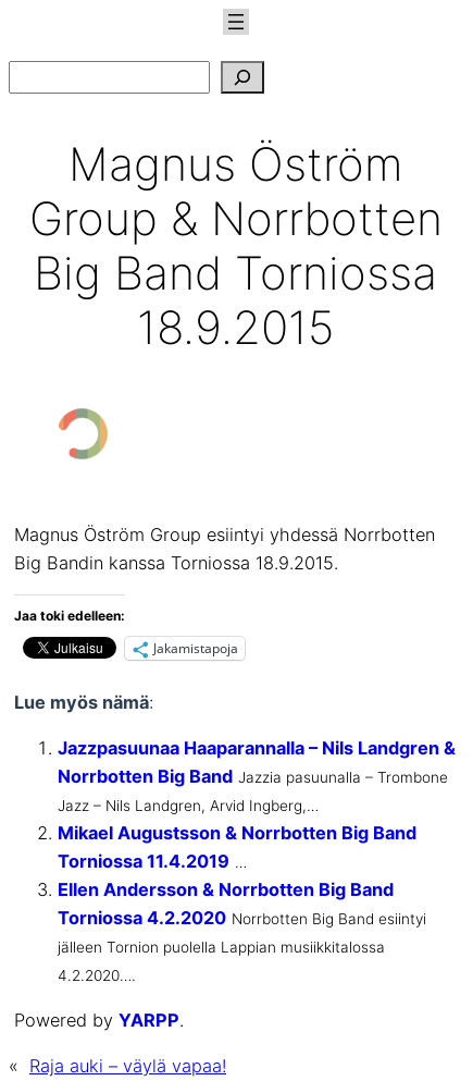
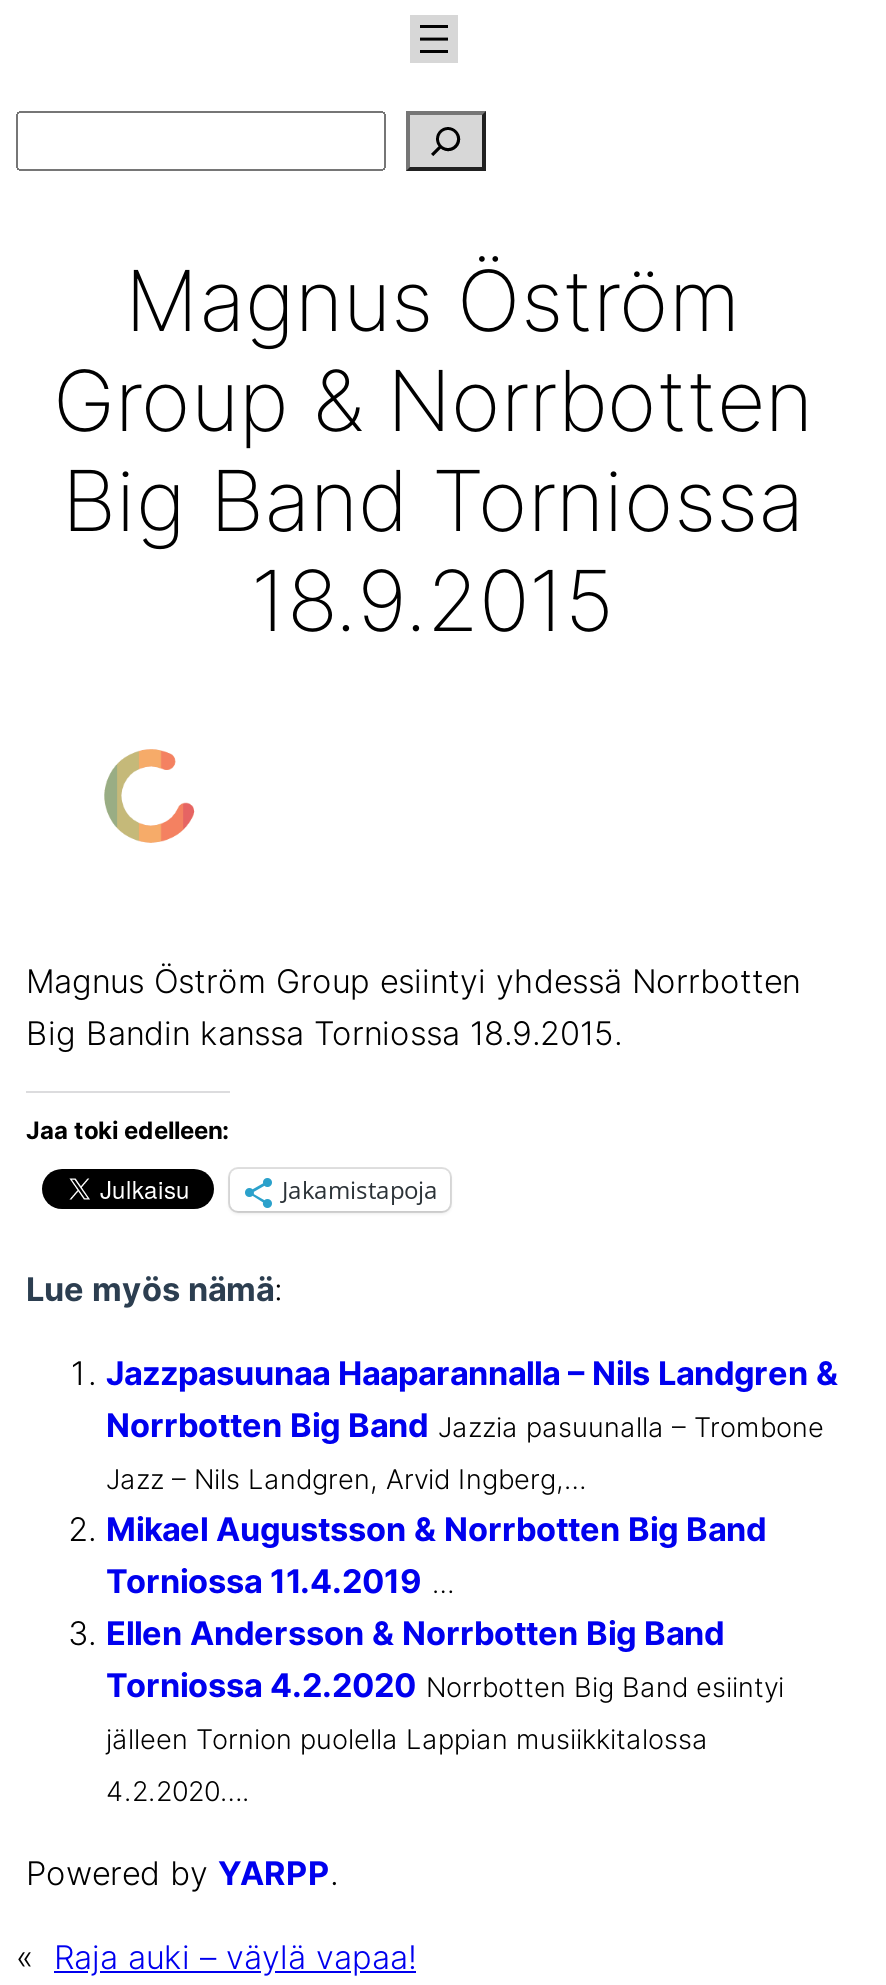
[57,407,109,460] [image] -> [102,747,198,845] [image]

